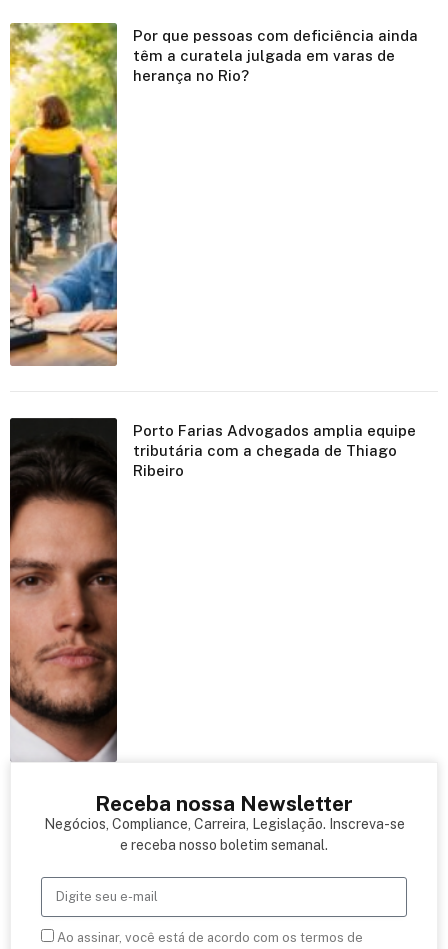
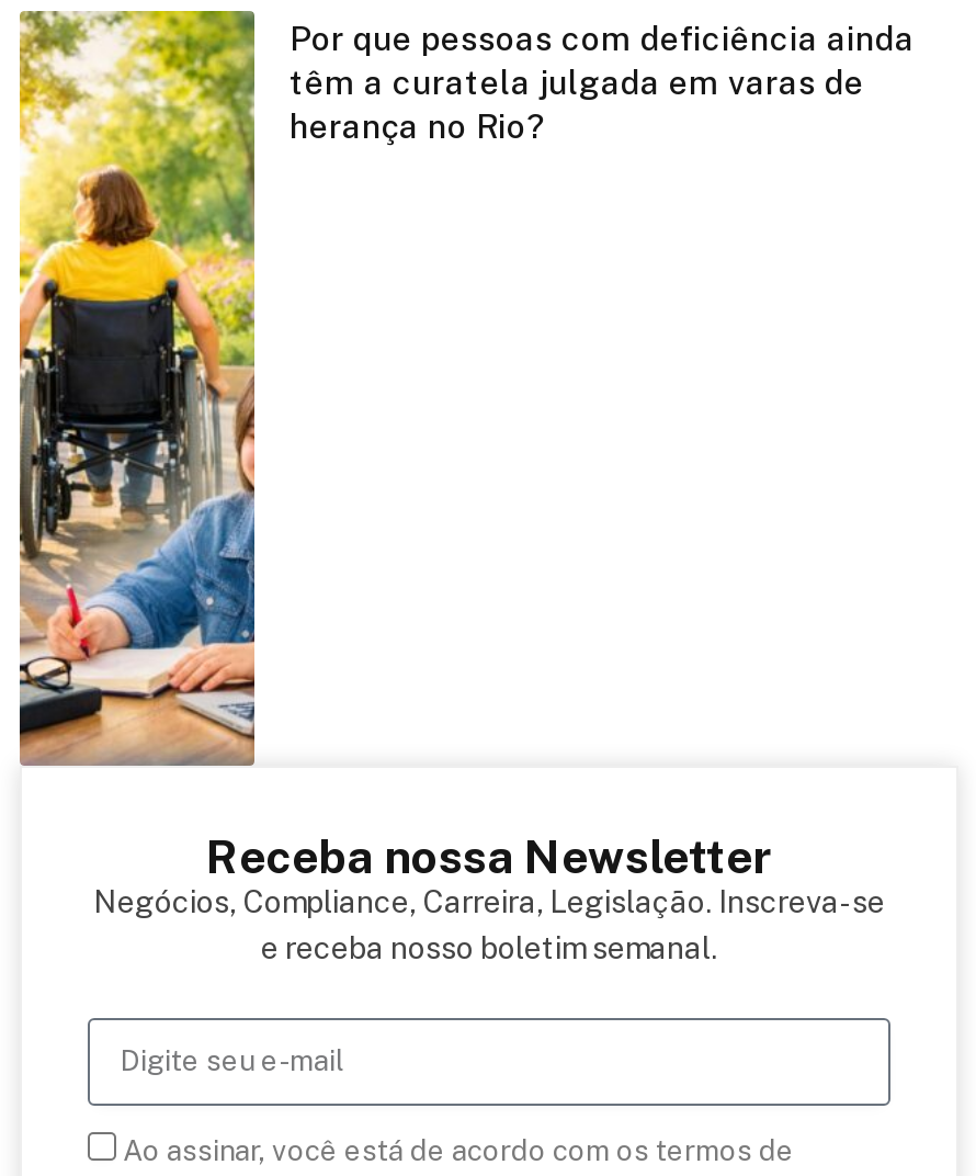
[9,417,416,761] [image] | Porto Farias Advogados amplia equipe | tributária com a chegada de Thiago | Ribeiro -> none

